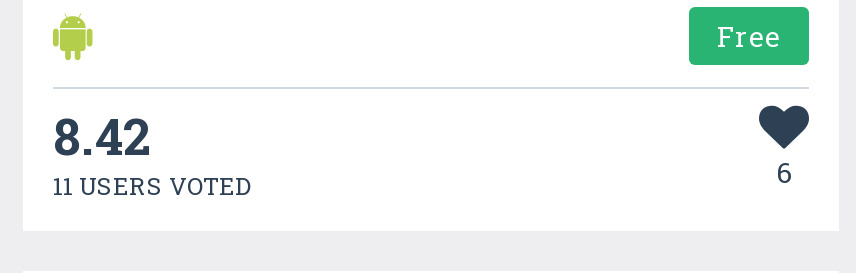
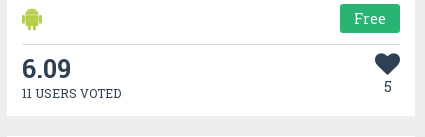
[53,103,151,169] 8.42 -> [22,52,71,85] 6.09
[776,153,792,191] 6 -> [383,77,391,96] 5

